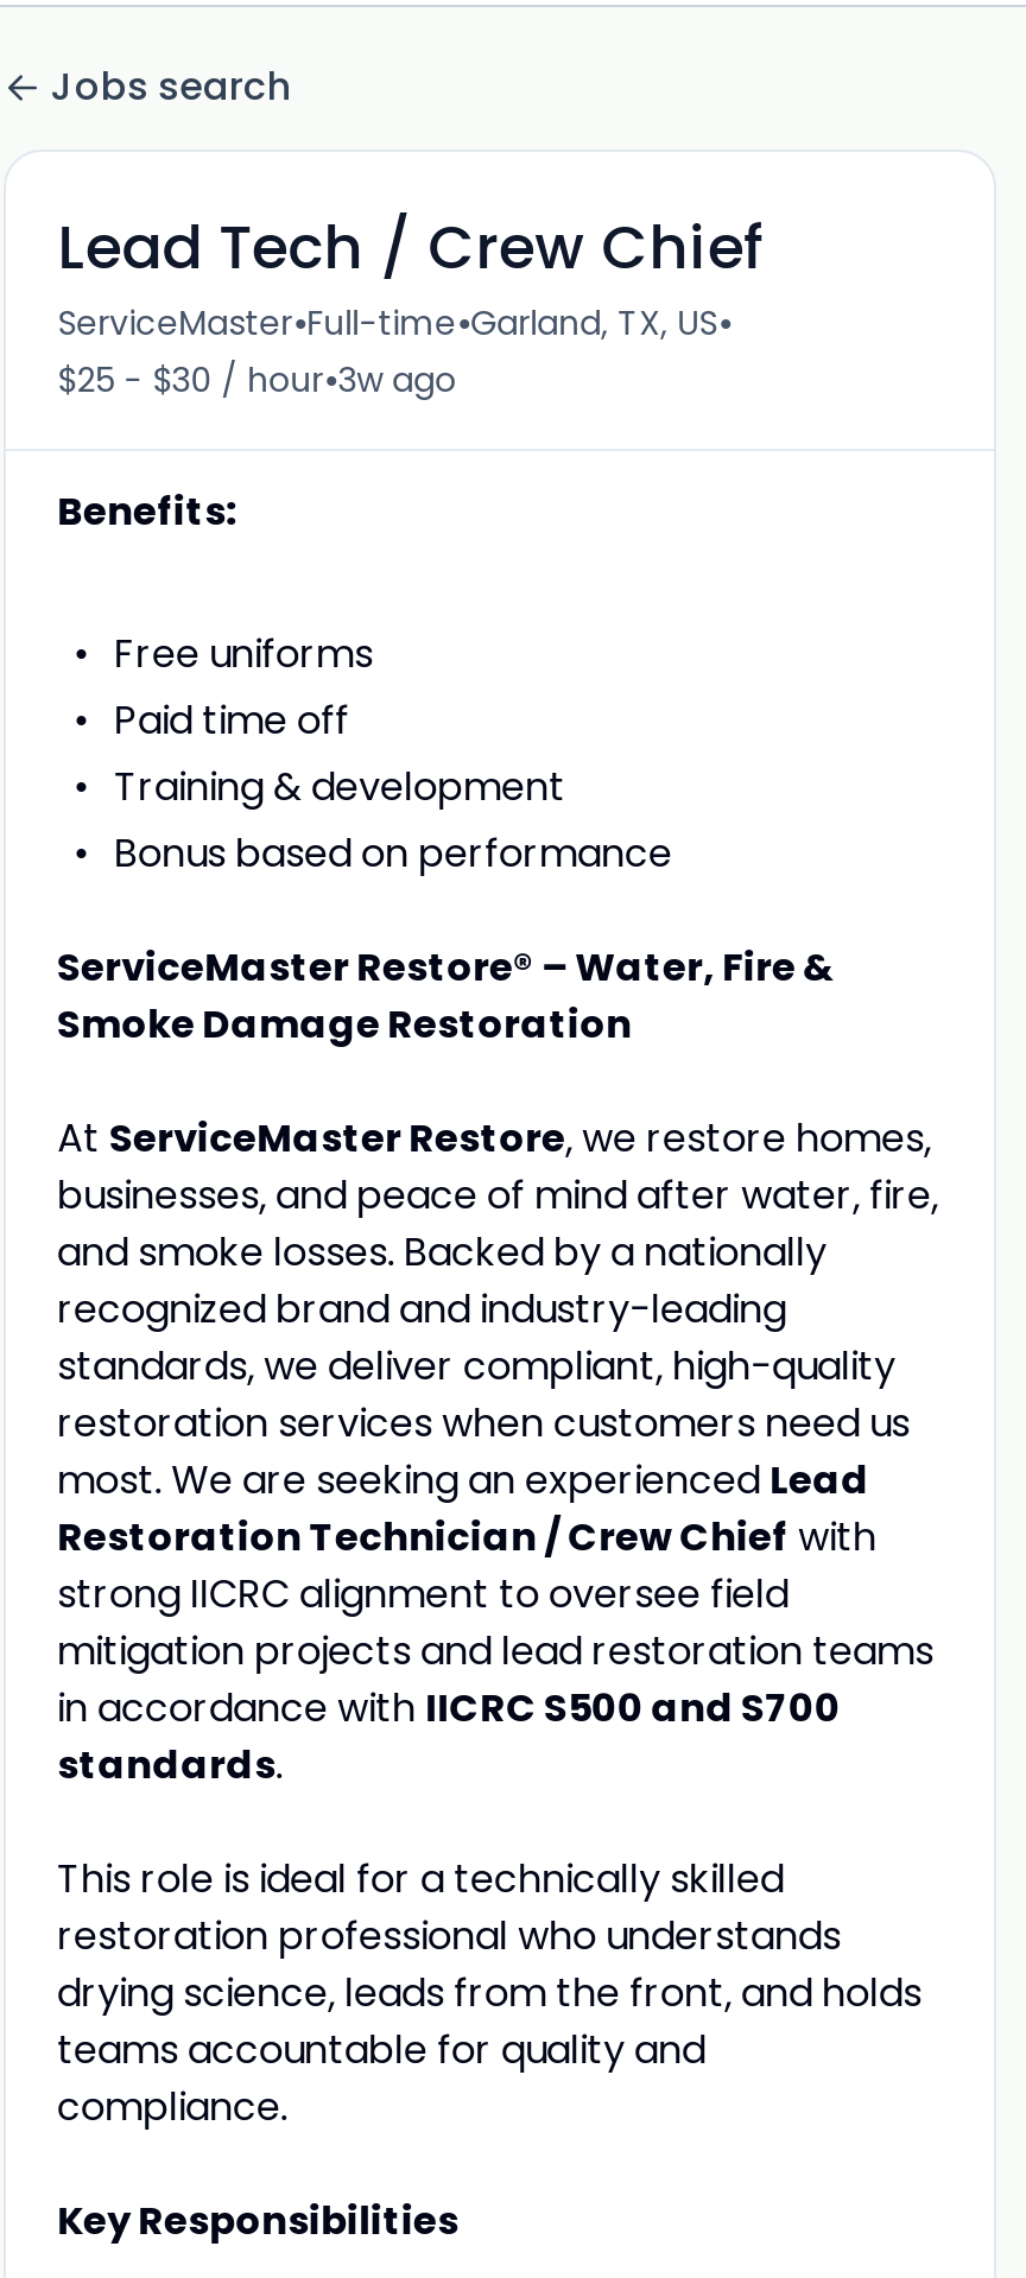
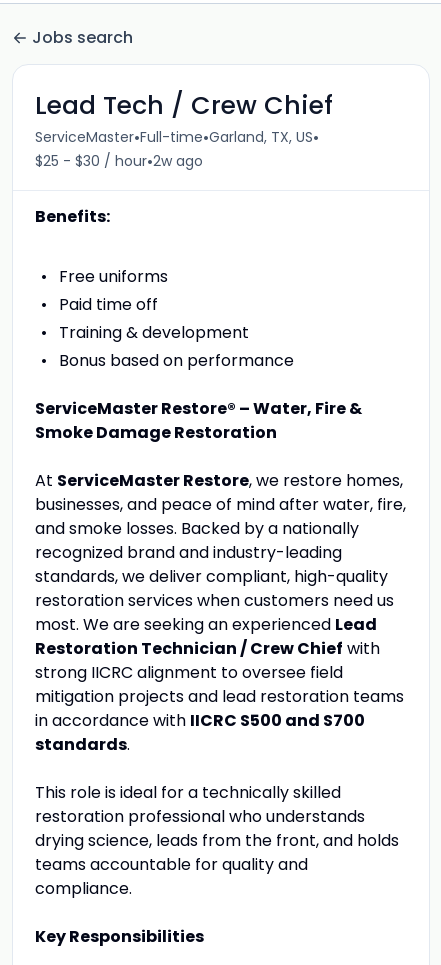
[57,354,456,408] $25 - $30 / hour•3w ago -> [35,150,203,173] $25 - $30 / hour•2w ago

